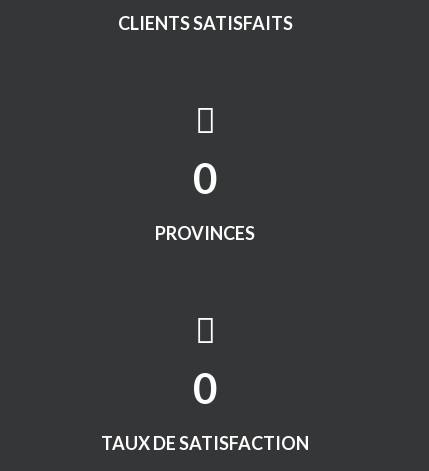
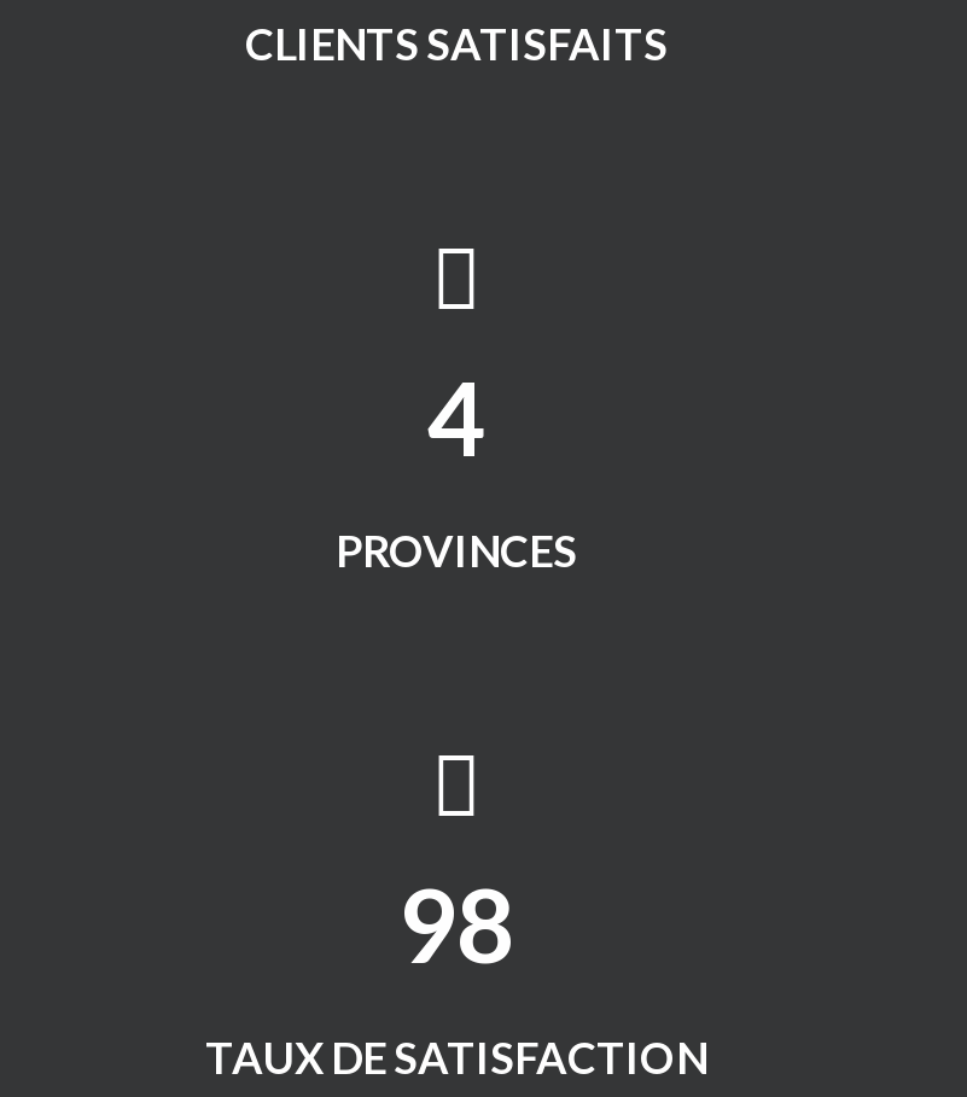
[193,153,217,203] 0 -> [427,357,485,478] 4
[193,363,217,413] 0 -> [398,864,514,985] 98

